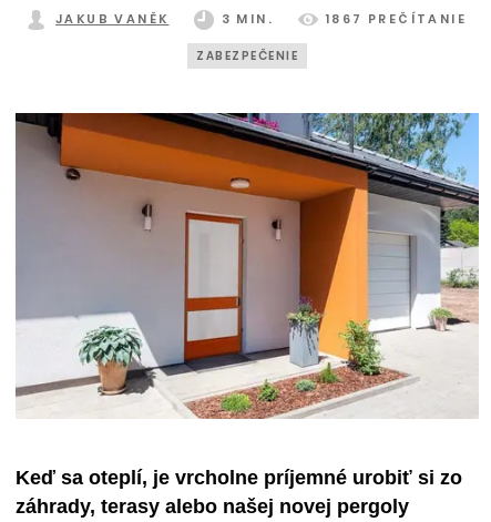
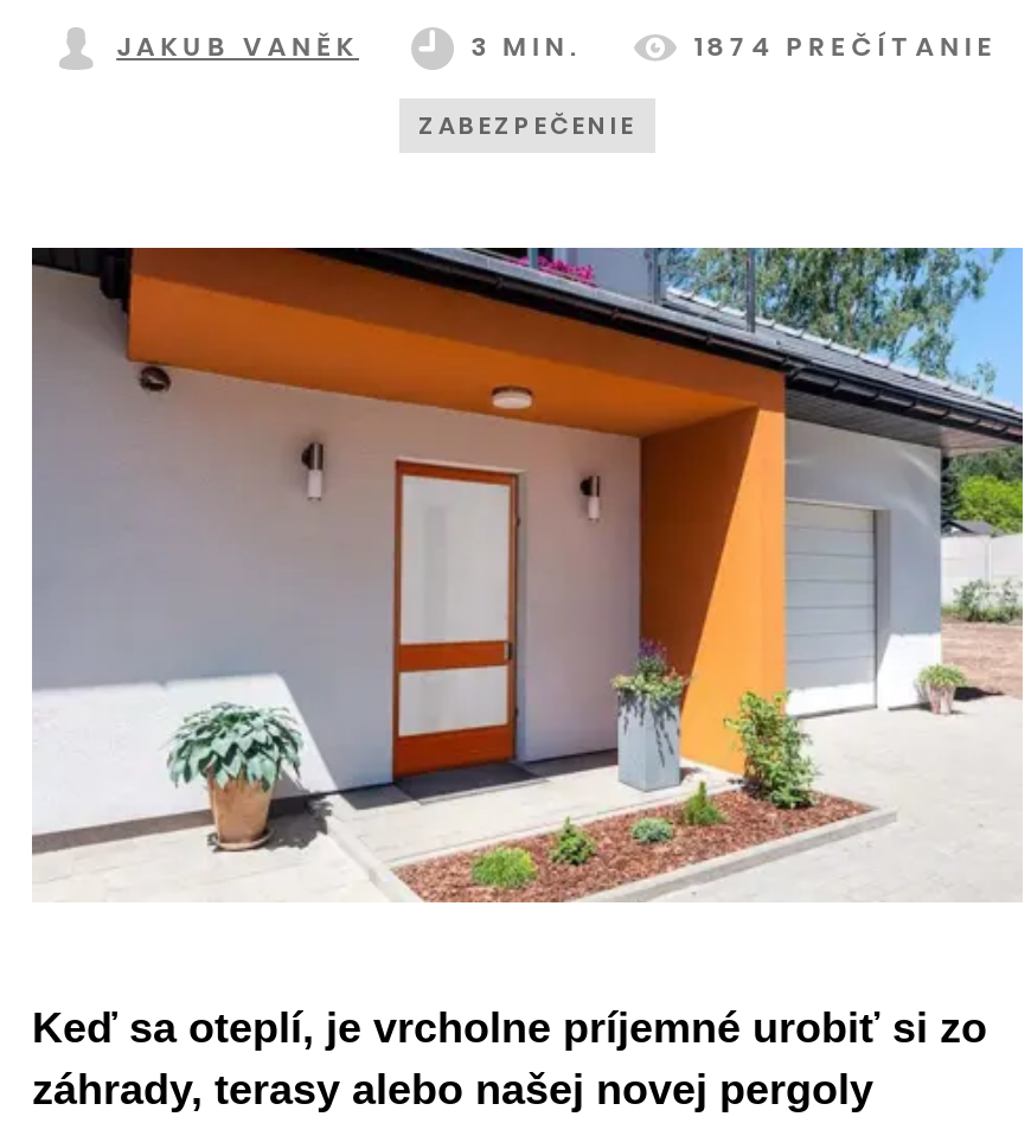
[326,10,467,28] 1867 PREČÍTANIE -> [694,27,998,65] 1874 PREČÍTANIE

